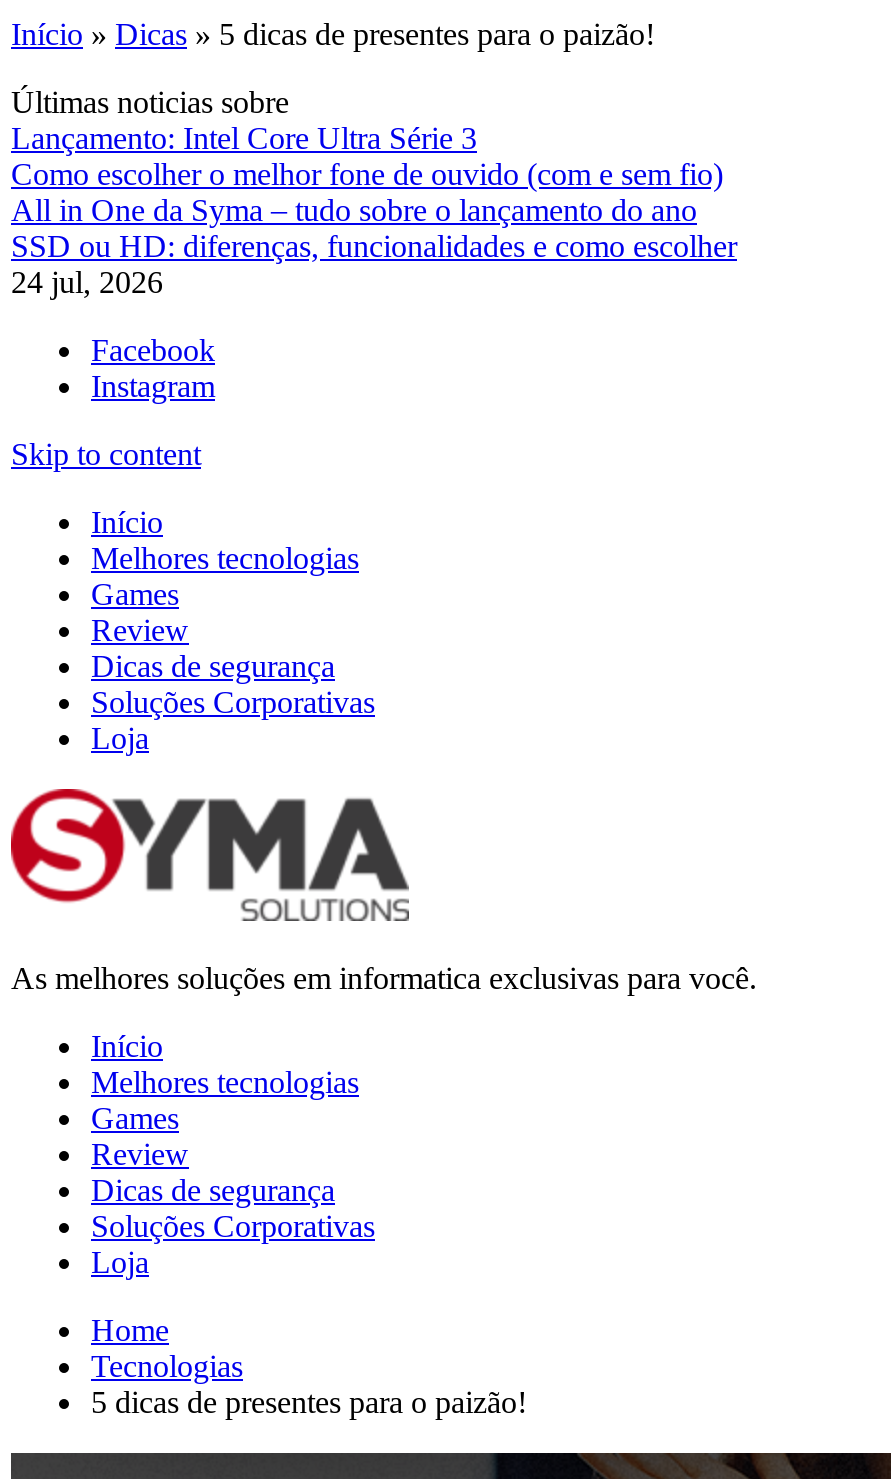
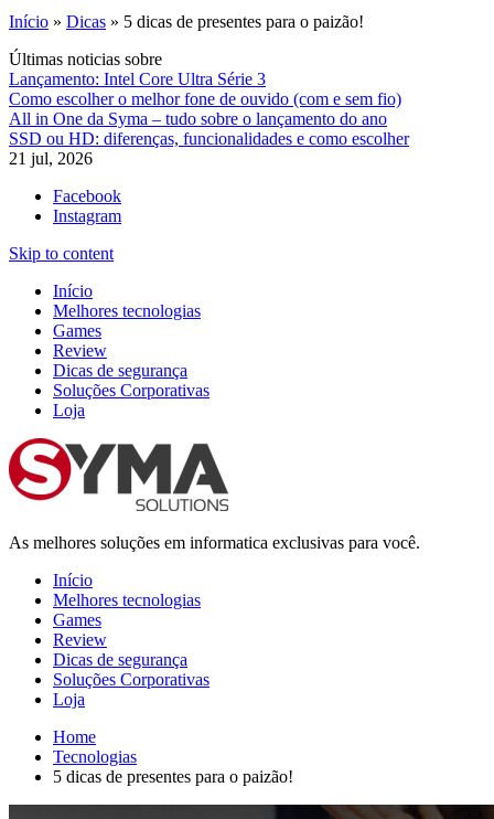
[11,265,163,299] 24 jul, 2026 -> [9,149,93,168] 21 jul, 2026

